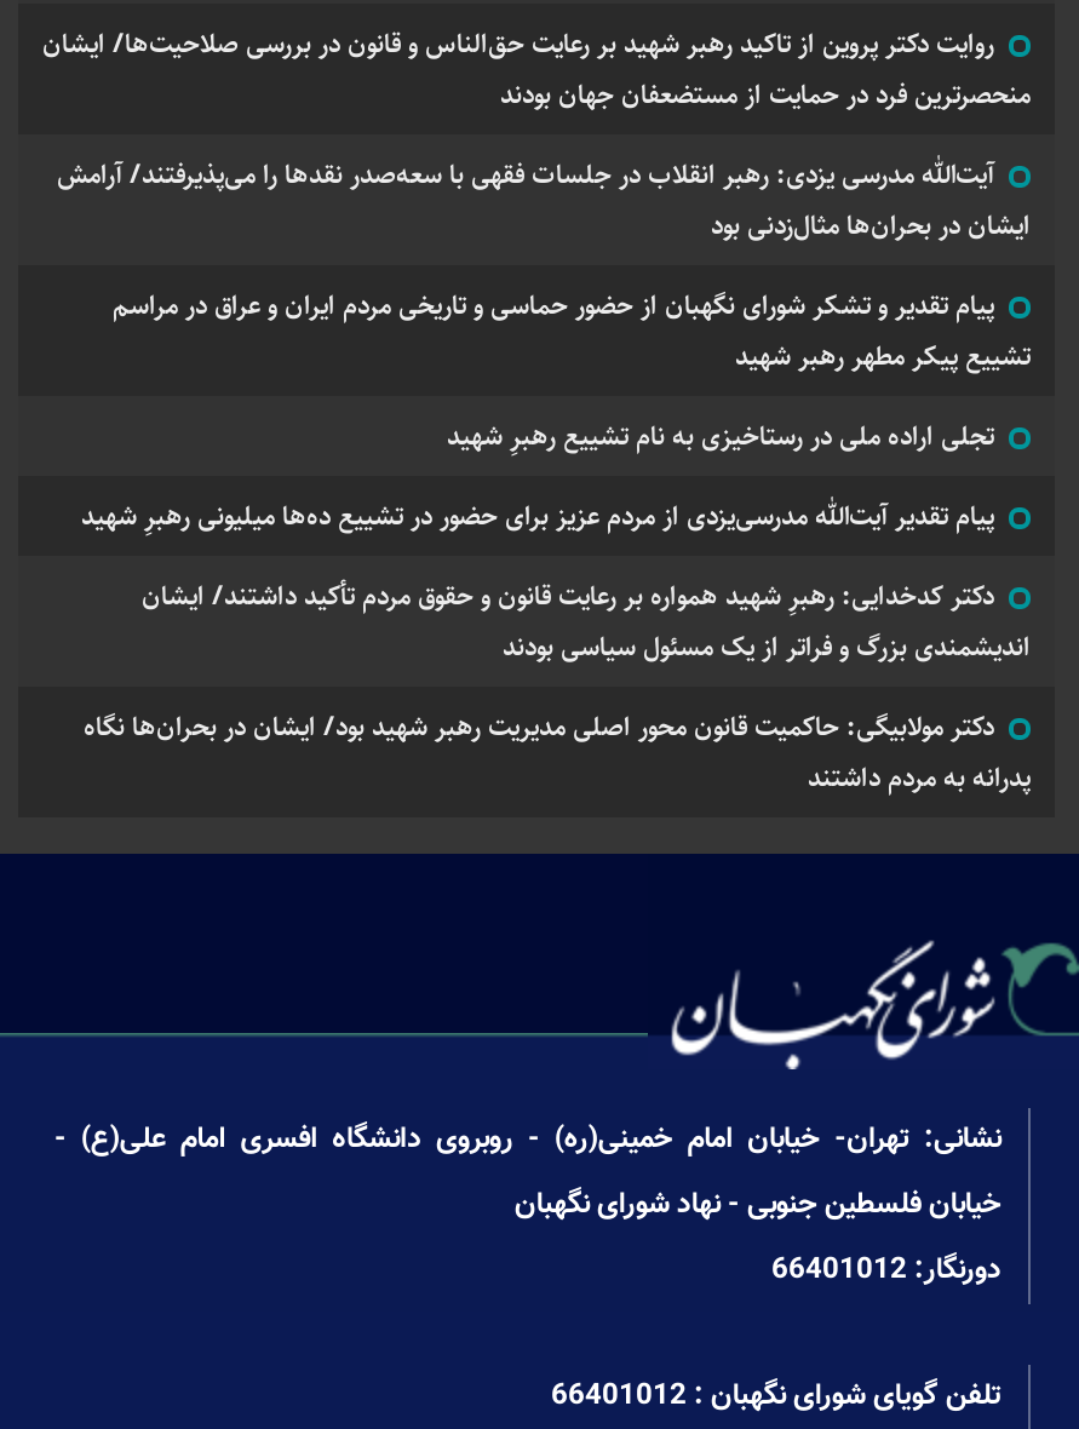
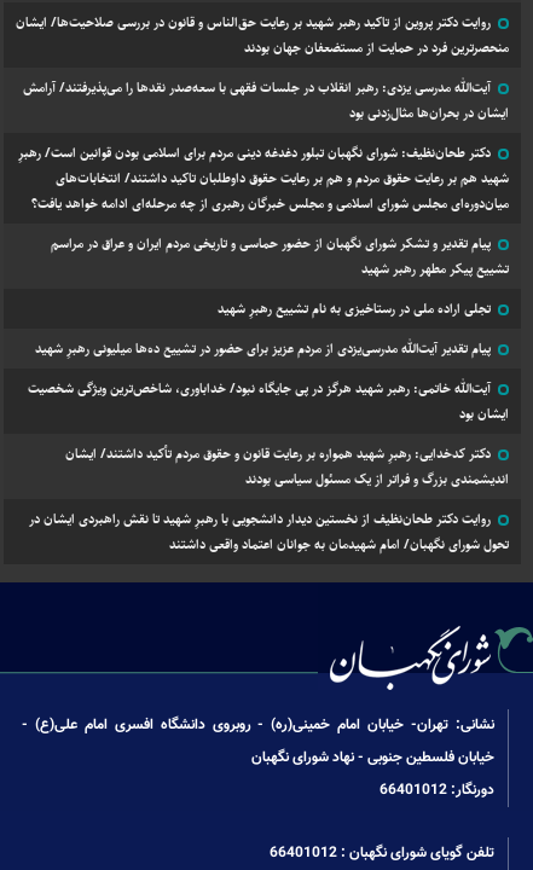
none -> [18,143,509,214] دکتر طحان‌نظیف: شورای نگهبان تبلور دغدغه دینی مردم برای اسلامی بودن قوانین است/ رهبرِ | شهید هم بر رعایت حقوق مردم و هم بر رعایت حقوق داوطلبان تاکید داشتند/ انتخابات‌های | میان‌دوره‌ای مجلس شورای اسلامی و مجلس خبرگان رهبری از چه مرحله‌ای ادامه خواهد یافت؟
none -> [28,378,509,424] آیت‌الله خاتمی: رهبر شهید هرگز در پی جایگاه نبود/ خداباوری، شاخص‌ترین ویژگی شخصیت | ایشان بود
[84,706,1031,798] دکتر مولابیگی: حاکمیت قانون محور اصلی مدیریت رهبر شهید بود/ ایشان در بحران‌ها نگاه | پدرانه به مردم داشتند -> [29,509,509,555] روایت دکتر طحان‌نظیف از نخستین دیدار دانشجویی با رهبرِ شهید تا نقش راهبردی ایشان در | تحول شورای نگهبان/ امام شهیدمان به جوانان اعتماد واقعی داشتند

